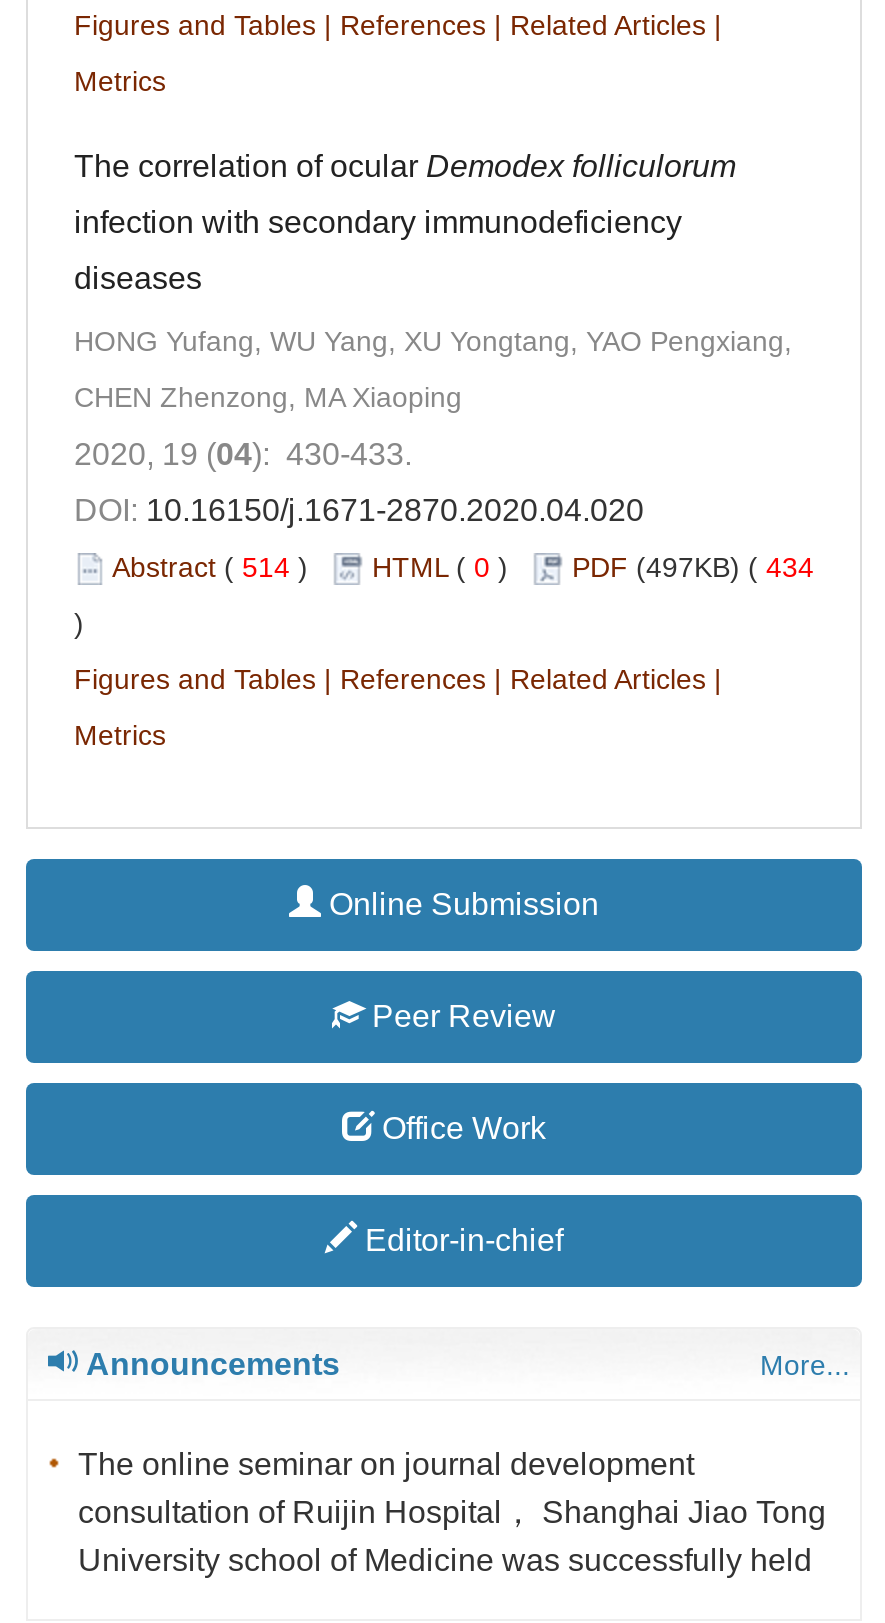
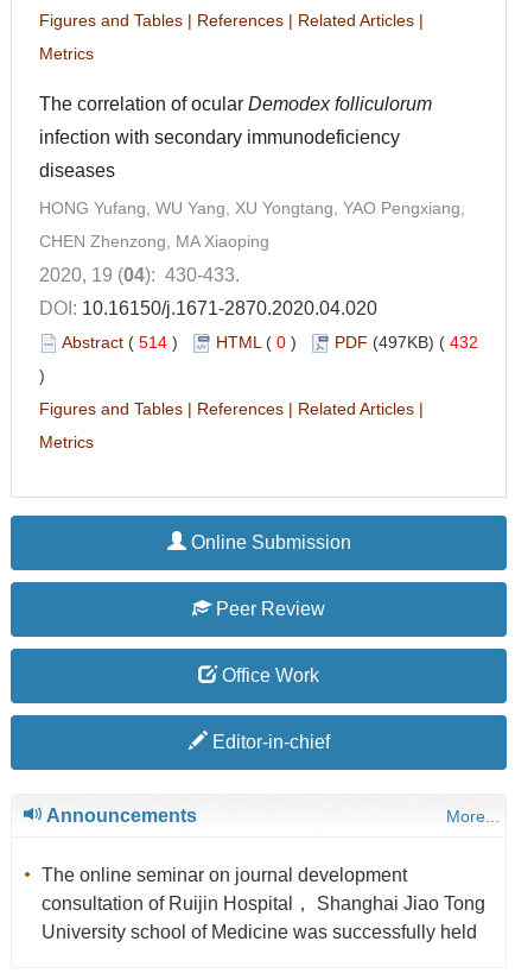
[112,551,814,583] Abstract (514) HTML (0) PDF (497KB) (434 -> [62,332,478,351] Abstract (514) HTML (0) PDF (497KB) (432

